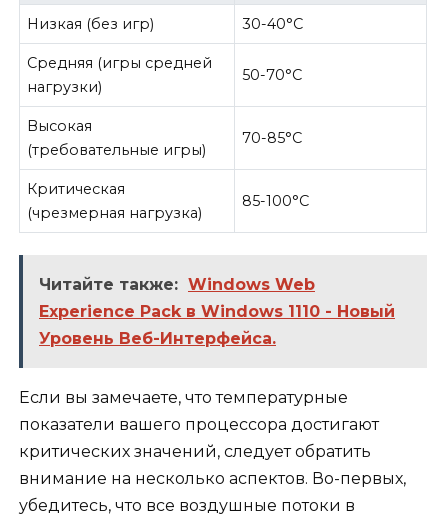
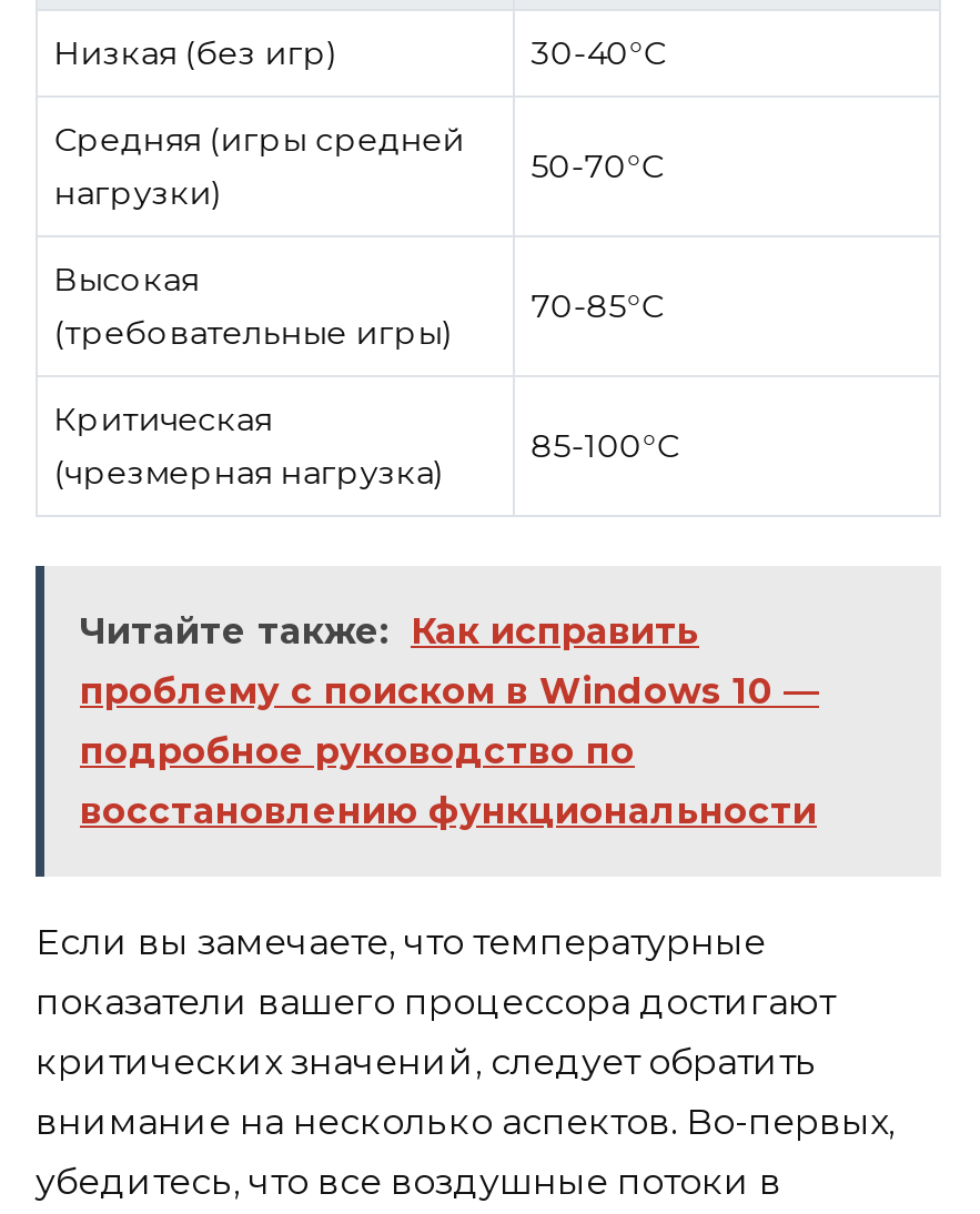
[39,275,395,348] Читайте также: Windows Web | Experience Pack в Windows 1110 - Новый | Уровень Веб-Интерфейса. -> [80,610,819,832] Читайте также: Как исправить | проблему с поиском в Windows 10 — | подробное руководство по | восстановлению функциональности

